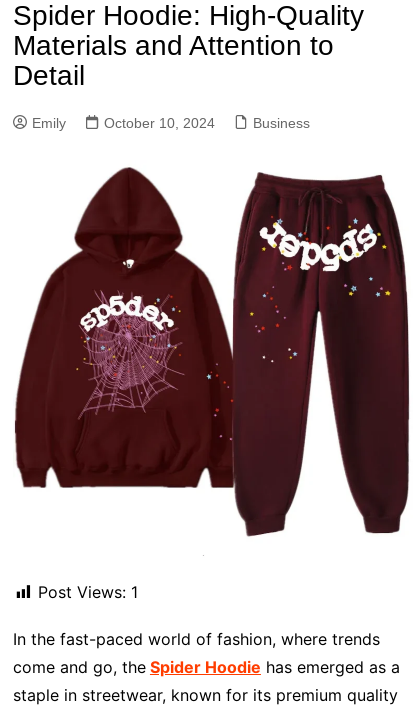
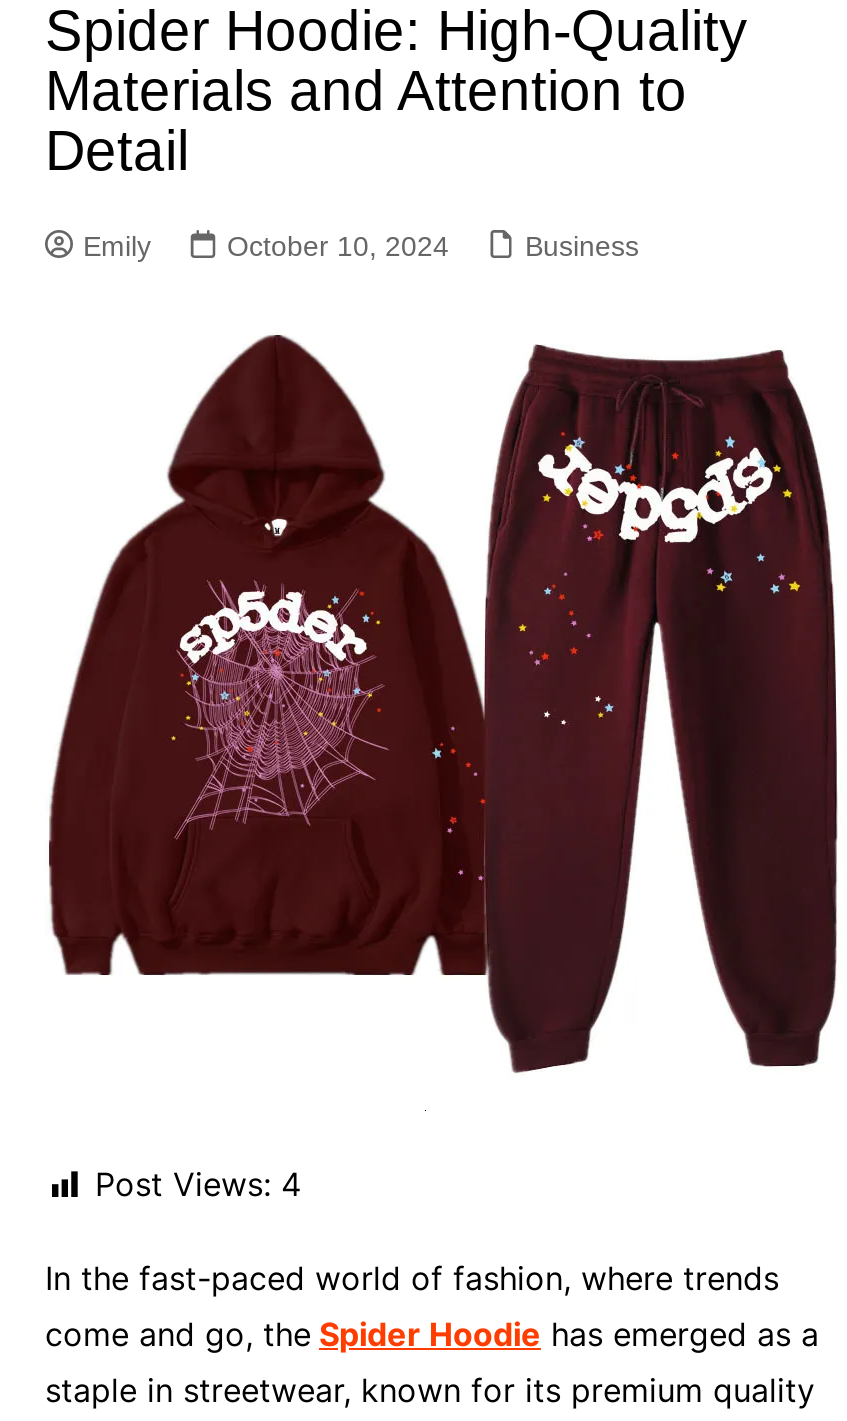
[38,582,138,602] Post Views: 1 -> [95,1164,301,1204] Post Views: 4

